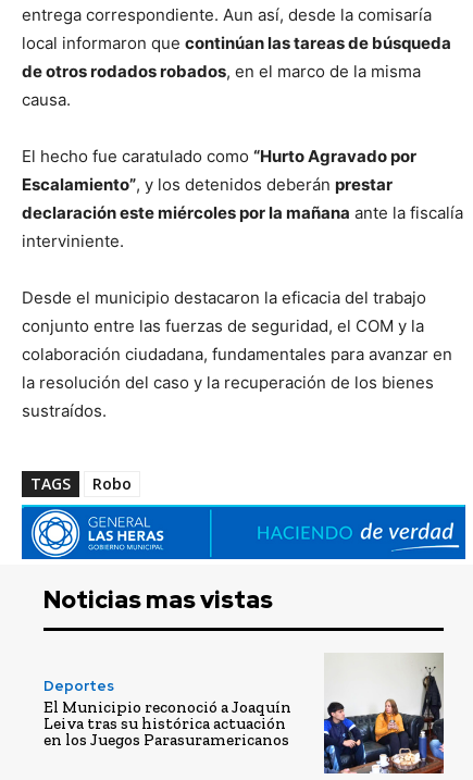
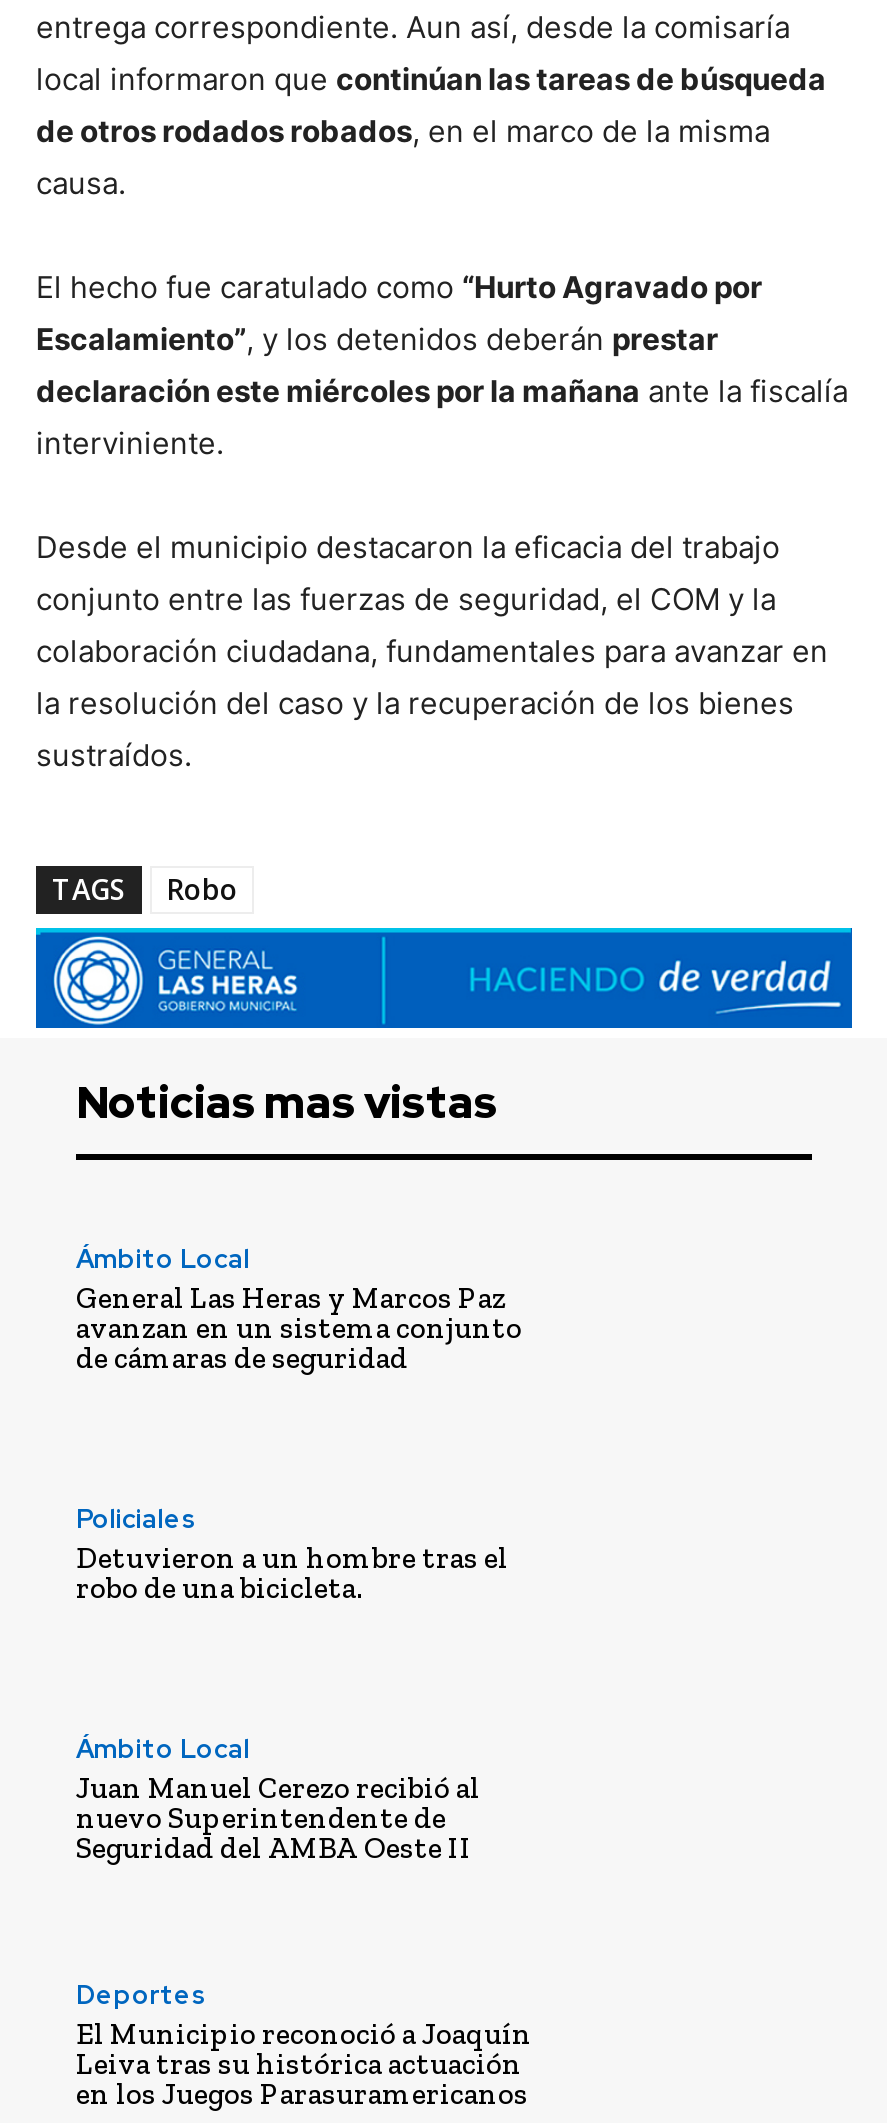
none -> [76,1243,522,1377] Ámbito Local | General Las Heras y Marcos Paz | avanzan en un sistema conjunto | de cámaras de seguridad
none -> [76,1503,508,1607] Policiales | Detuvieron a un hombre tras el | robo de una bicicleta.
none -> [76,1733,480,1867] Ámbito Local | Juan Manuel Cerezo recibió al | nuevo Superintendente de | Seguridad del AMBA Oeste II
[323,653,445,775] [image] -> none

